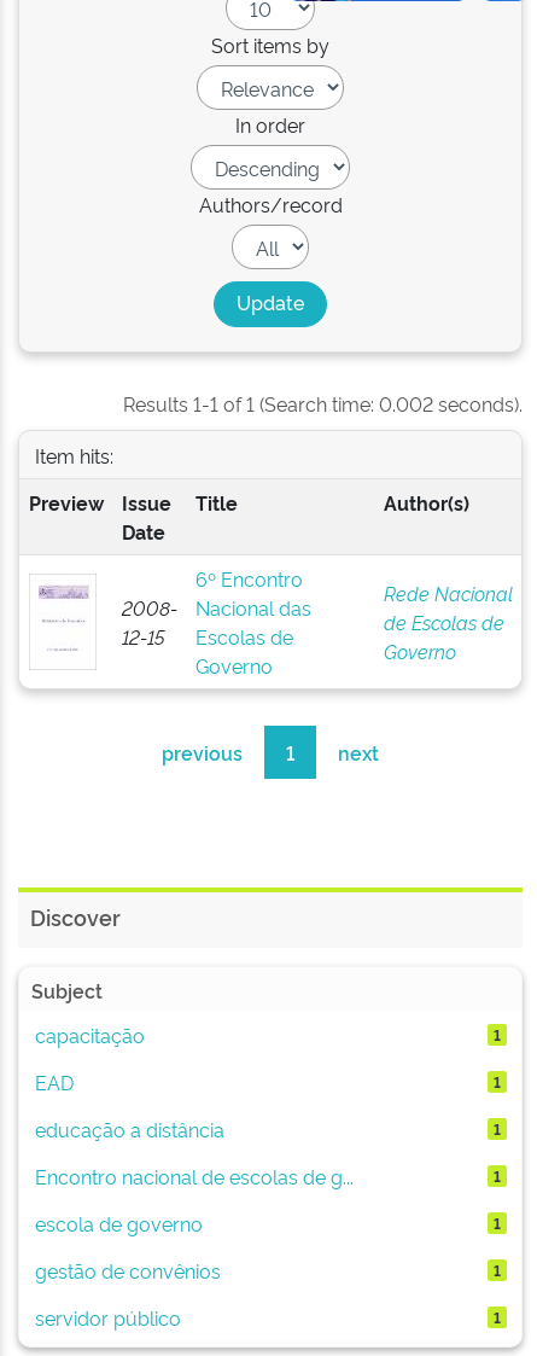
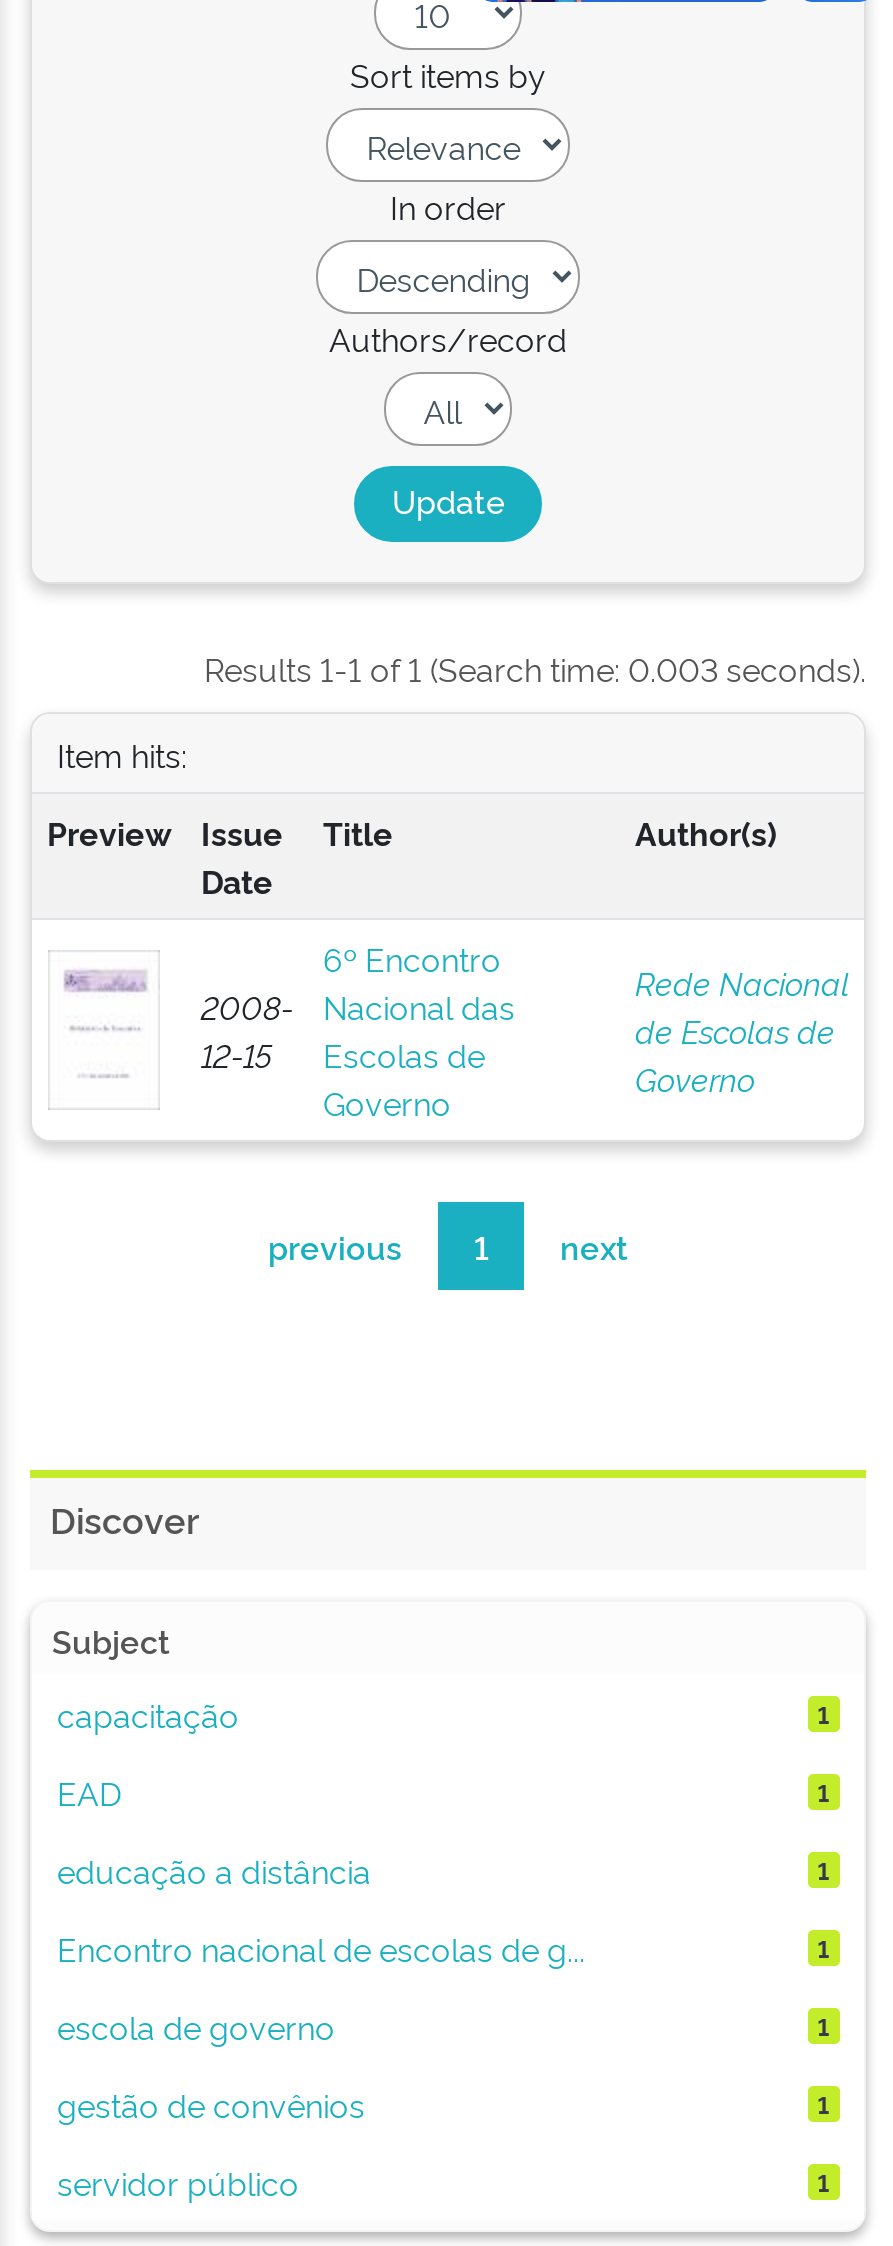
[123,390,523,417] Results 1-1 of 1 (Search time: 0.002 seconds). -> [204,646,866,690] Results 1-1 of 1 (Search time: 0.003 seconds).

